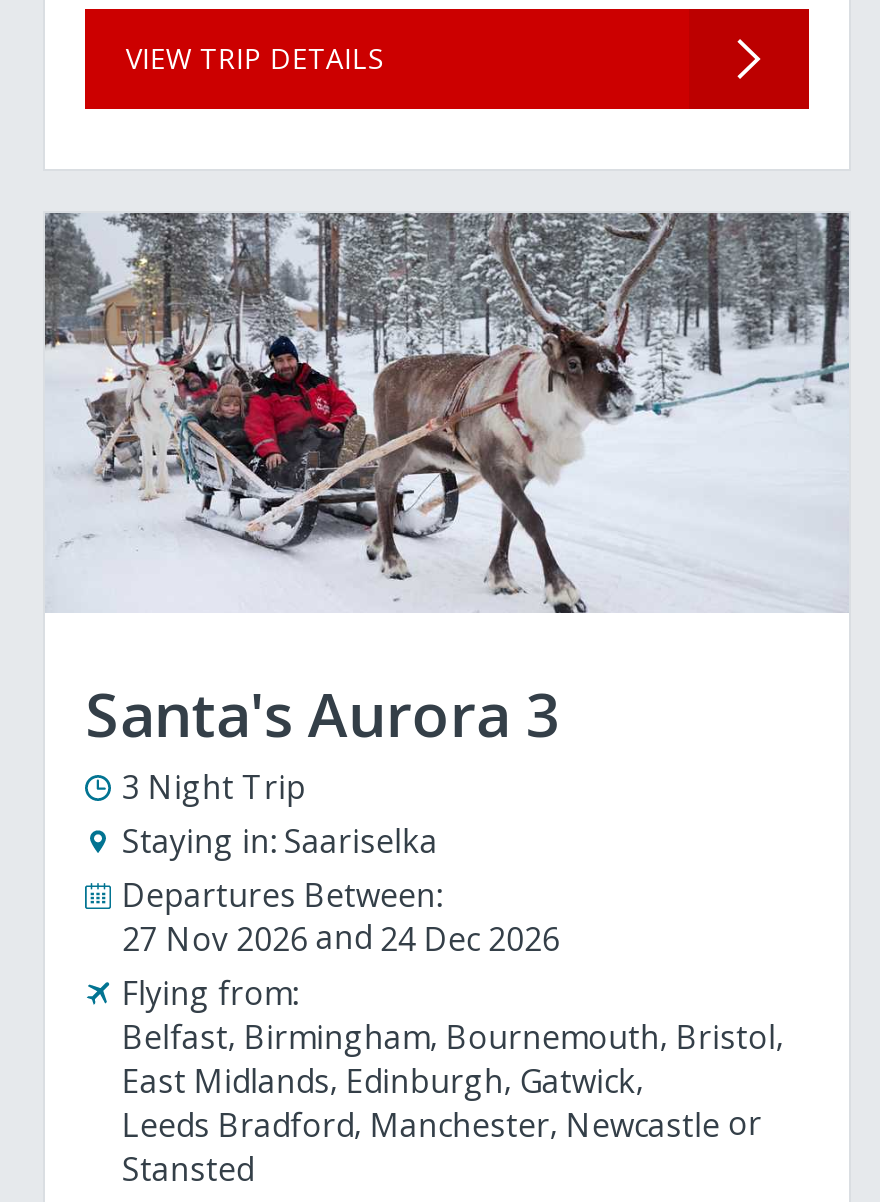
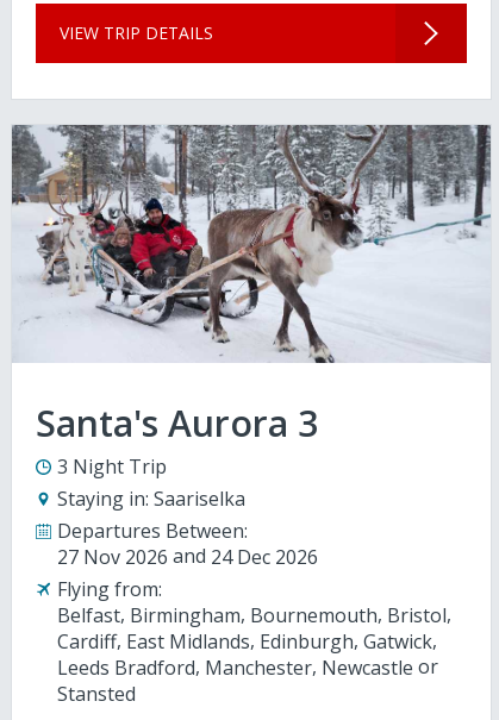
[122,1059,636,1103] East Midlands Edinburgh Gatwick -> [58,628,433,655] Cardiff East Midlands Edinburgh Gatwick

